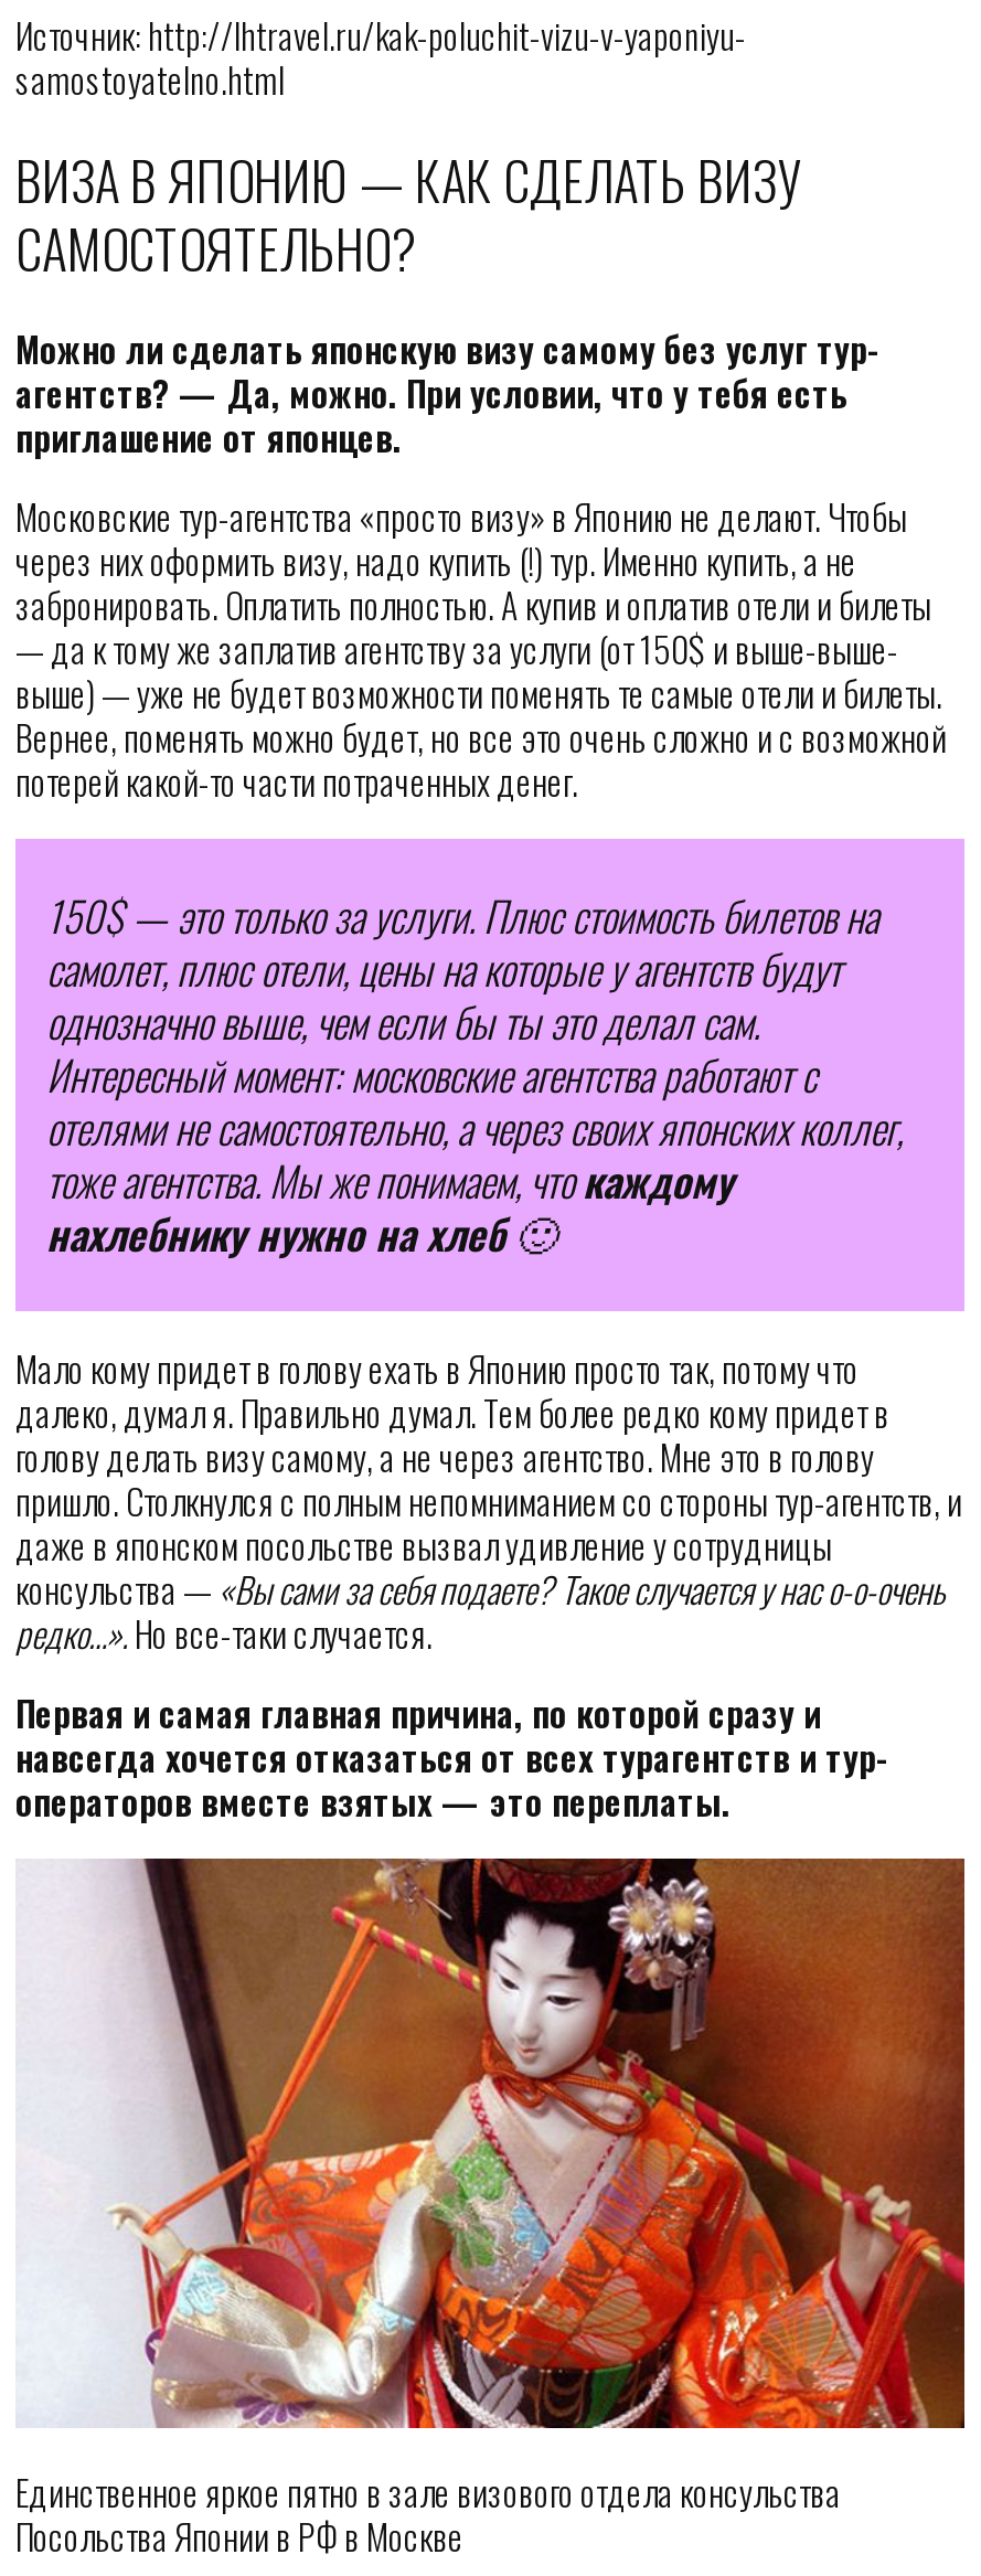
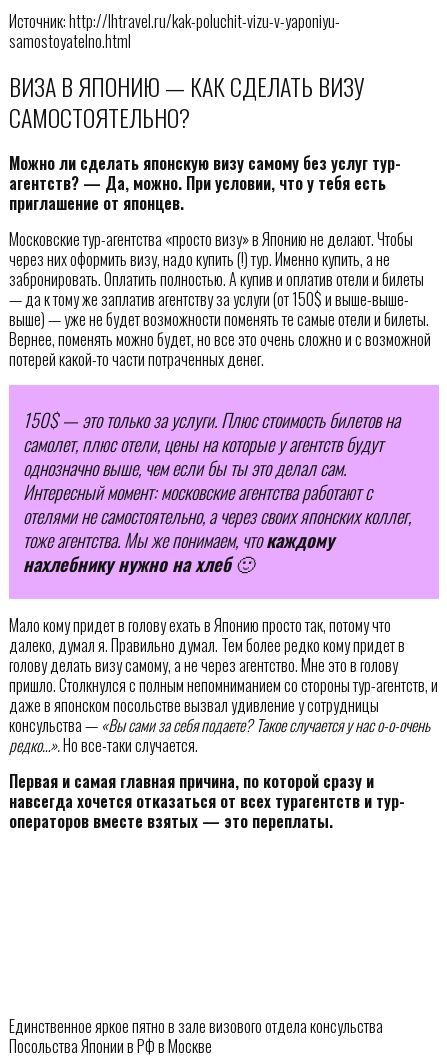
[60,1854,967,2430] [image] -> none

